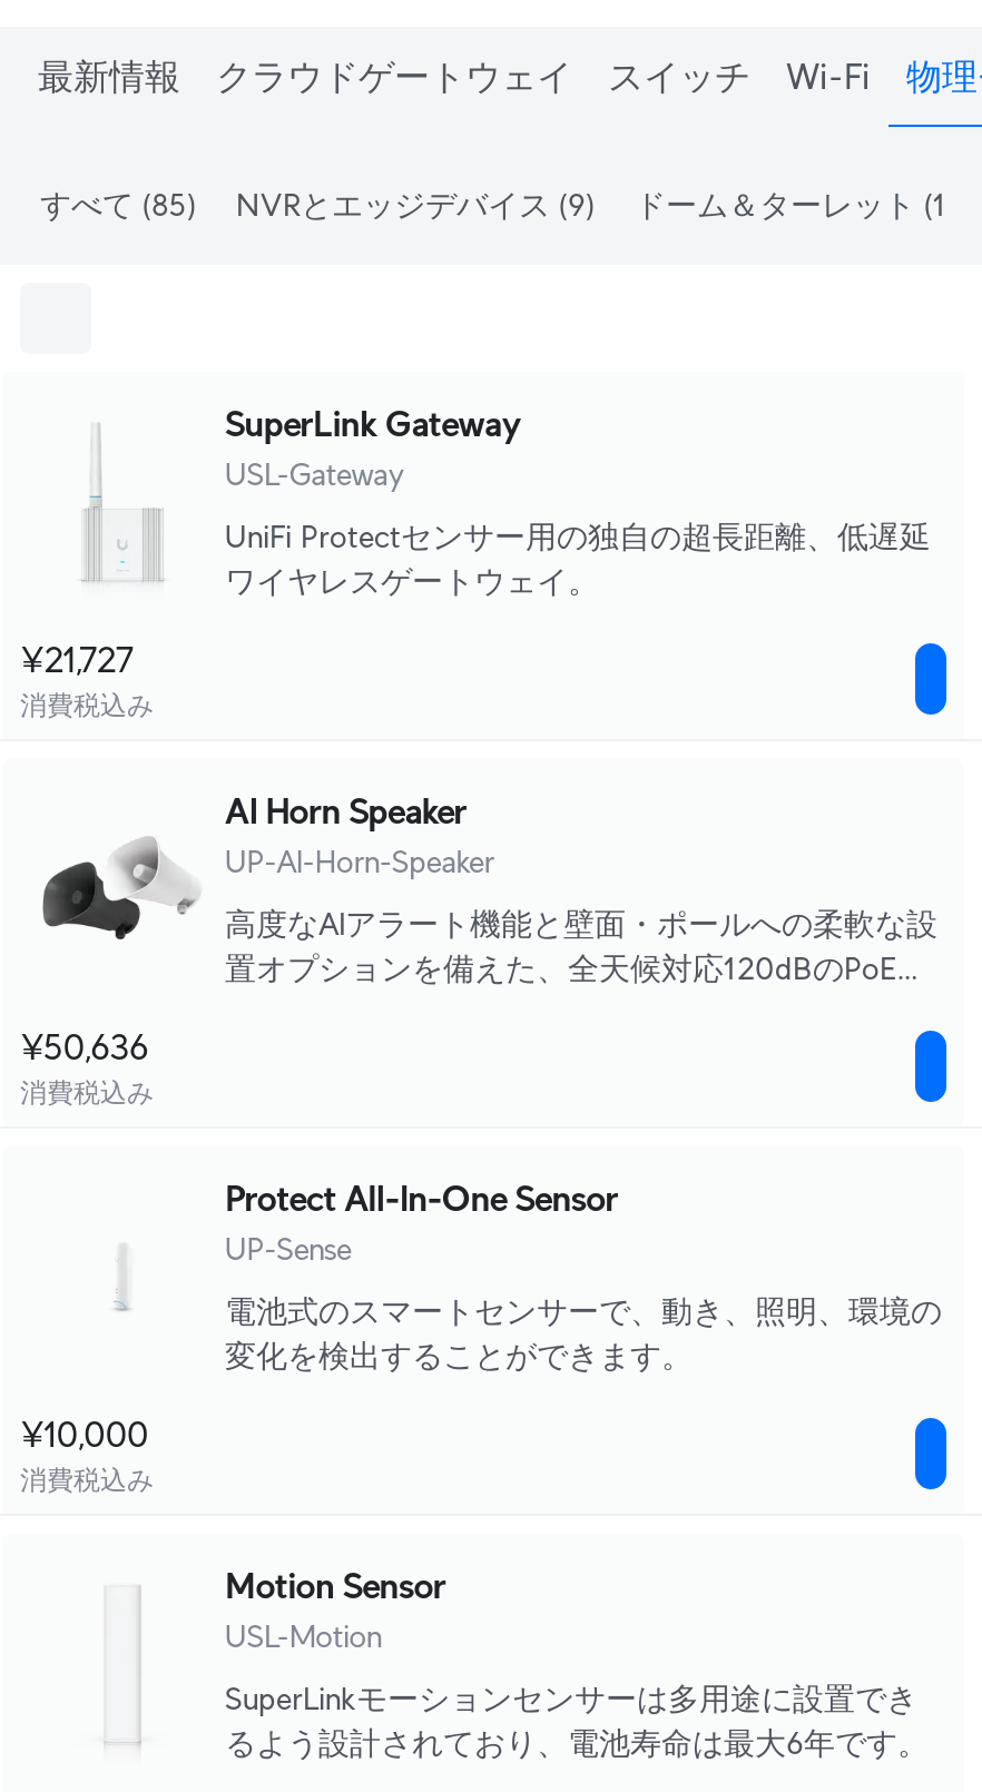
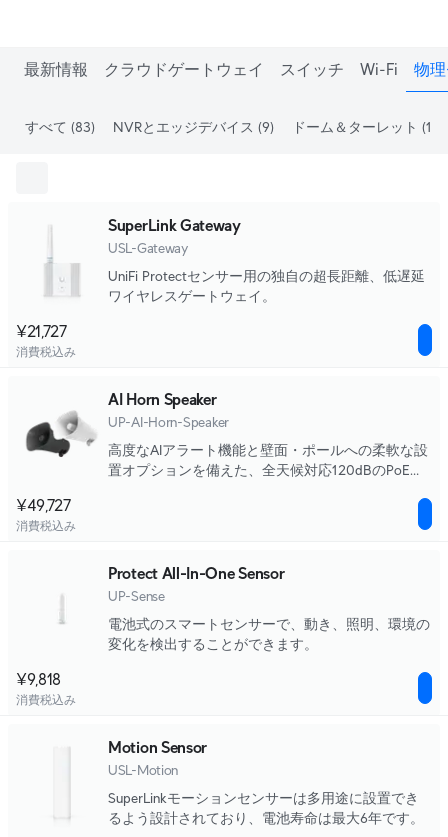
[40,187,196,223] すべて(85) -> [25,119,95,135] すべて(83)
[20,1028,148,1066] ¥50,636 -> [16,497,71,514] ¥49,727
[20,1416,148,1454] ¥10,000 -> [16,671,61,688] ¥9,818

